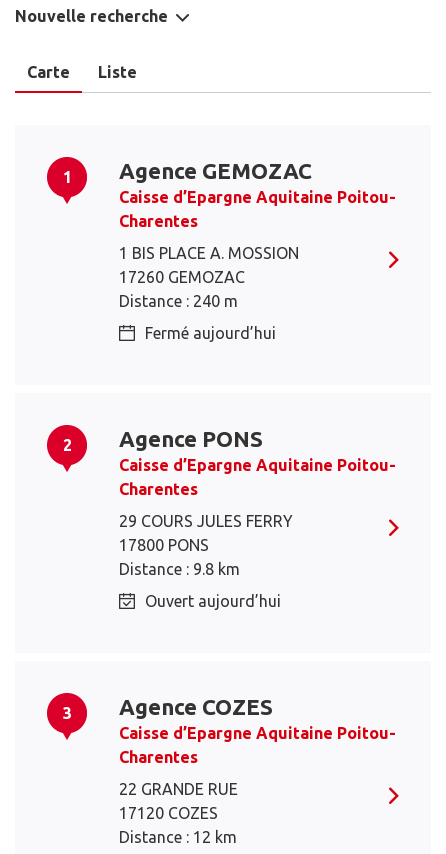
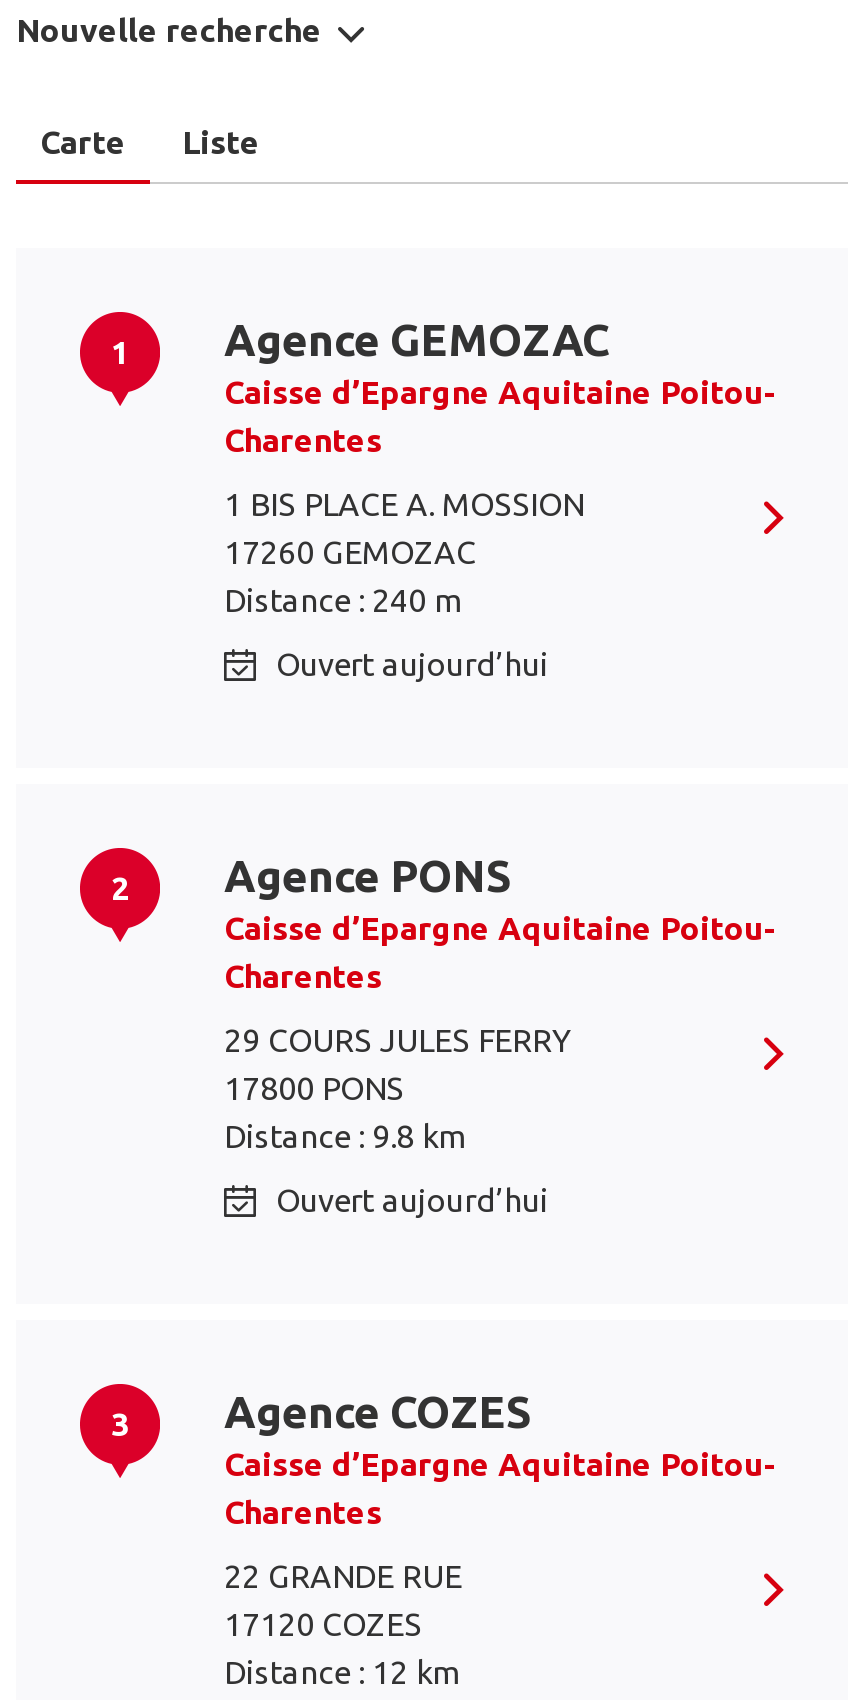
[145,324,276,342] Fermé aujourd’hui -> [276,646,548,682] Ouvert aujourd’hui

